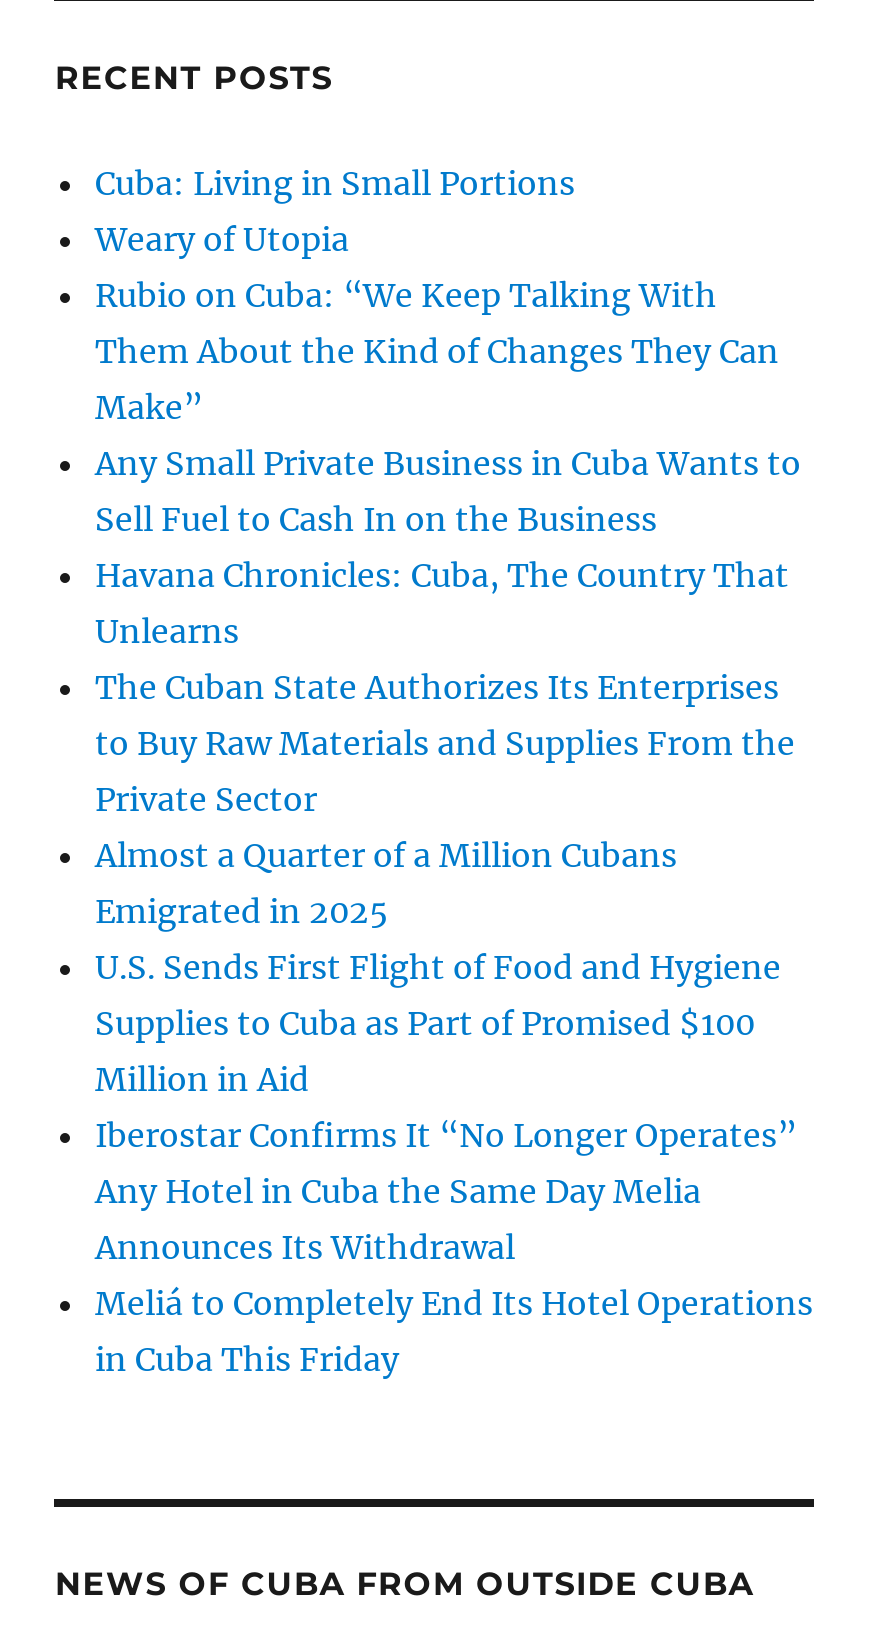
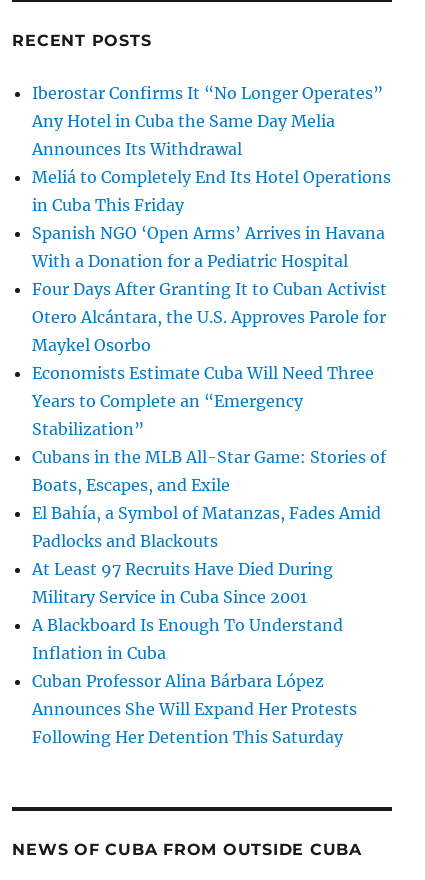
[95,162,801,1098] Cuba: Living in Small Portions | Weary of Utopia | Rubio on Cuba: “We Keep Talking With | Them About the Kind of Changes They Can | Make” | Any Small Private Business in Cuba Wants to | Sell Fuel to Cash In on the Business | Havana Chronicles: Cuba, The Country That | Unlearns | The Cuban State Authorizes Its Enterprises | to Buy Raw Materials and Supplies From the | Private Sector | Almost a Quarter of a Million Cubans | Emigrated in 2025 | U.S. Sends First Flight of Food and Hygiene | Supplies to Cuba as Part of Promised $100 | Million in Aid -> none
moved [95,1114,813,1378] -> [32,83,391,215]: Iberostar Confirms It “No Longer Operates” | Any Hotel in Cuba the Same Day Melia | Announces Its Withdrawal | Meliá to Completely End Its Hotel Operations | in Cuba This Friday
none -> [32,223,387,747] Spanish NGO ‘Open Arms’ Arrives in Havana | With a Donation for a Pediatric Hospital | Four Days After Granting It to Cuban Activist | Otero Alcántara, the U.S. Approves Parole for | Maykel Osorbo | Economists Estimate Cuba Will Need Three | Years to Complete an “Emergency | Stabilization” | Cubans in the MLB All-Star Game: Stories of | Boats, Escapes, and Exile | El Bahía, a Symbol of Matanzas, Fades Amid | Padlocks and Blackouts | At Least 97 Recruits Have Died During | Military Service in Cuba Since 2001 | A Blackboard Is Enough To Understand | Inflation in Cuba | Cuban Professor Alina Bárbara López | Announces She Will Expand Her Protests | Following Her Detention This Saturday

